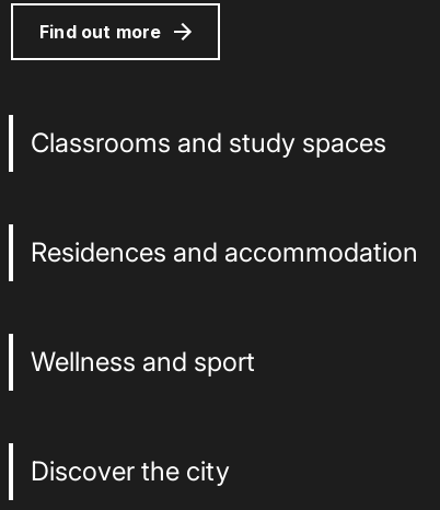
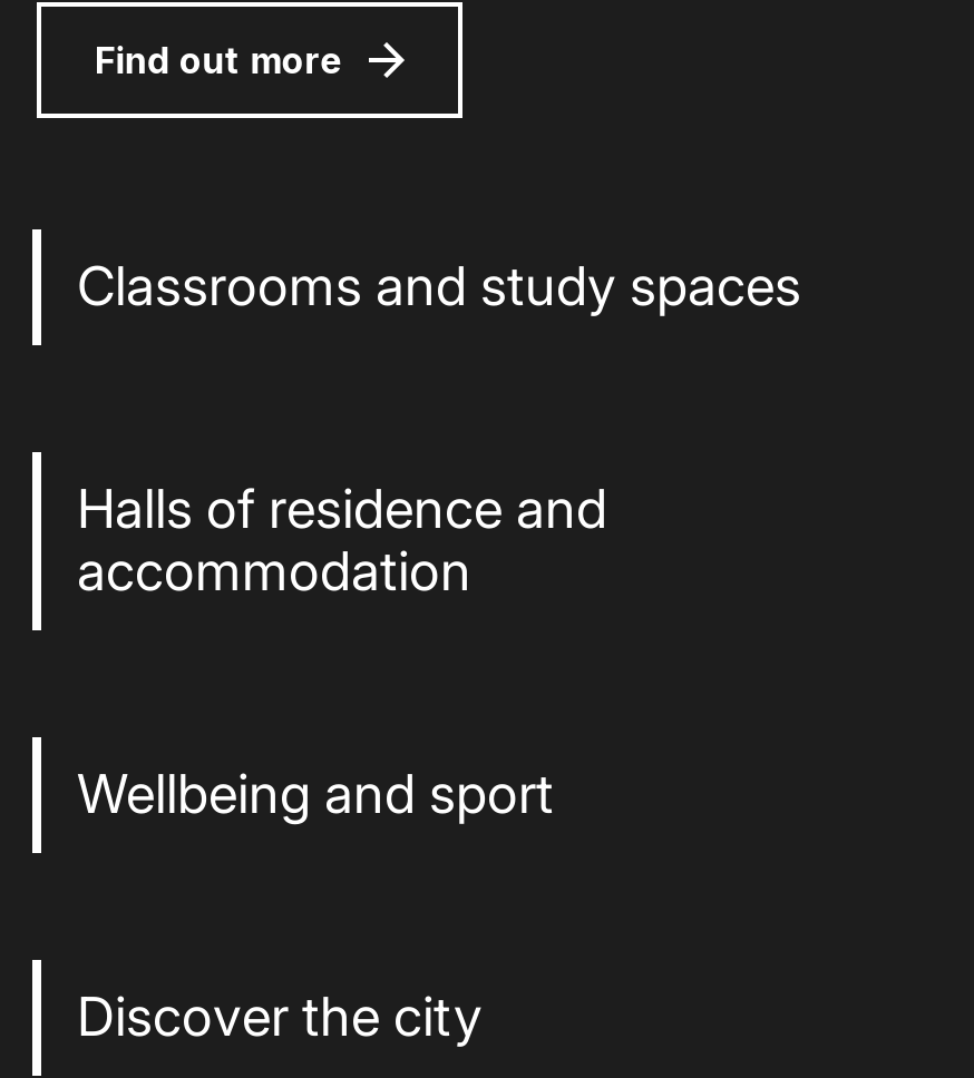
[31,237,418,268] Residences and accommodation -> [77,477,607,604] Halls of residence and | accommodation
[31,346,255,378] Wellness and sport -> [77,762,554,827] Wellbeing and sport

